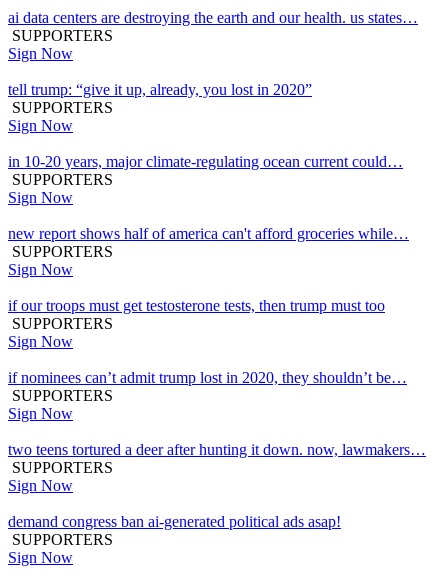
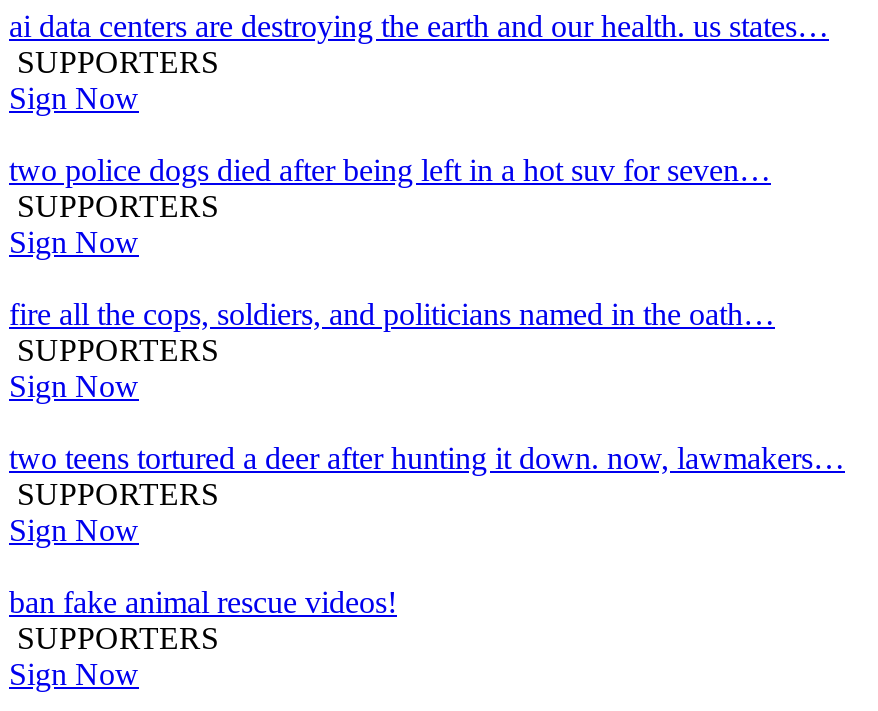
[8,81,312,98] tell trump: “give it up, already, you lost in 2020” -> [9,153,771,187] two police dogs died after being left in a hot suv for seven…
[8,153,409,386] in 10-20 years, major climate-regulating ocean current could… | SUPPORTERS | Sign Now | new report shows half of america can't afford groceries while… | SUPPORTERS | Sign Now | if our troops must get testosterone tests, then trump must too | SUPPORTERS | Sign Now | if nominees can’t admit trump lost in 2020, they shouldn’t be… -> [9,297,775,331] fire all the cops, soldiers, and politicians named in the oath…
[8,513,341,530] demand congress ban ai-generated political ads asap! -> [9,585,397,619] ban fake animal rescue videos!

